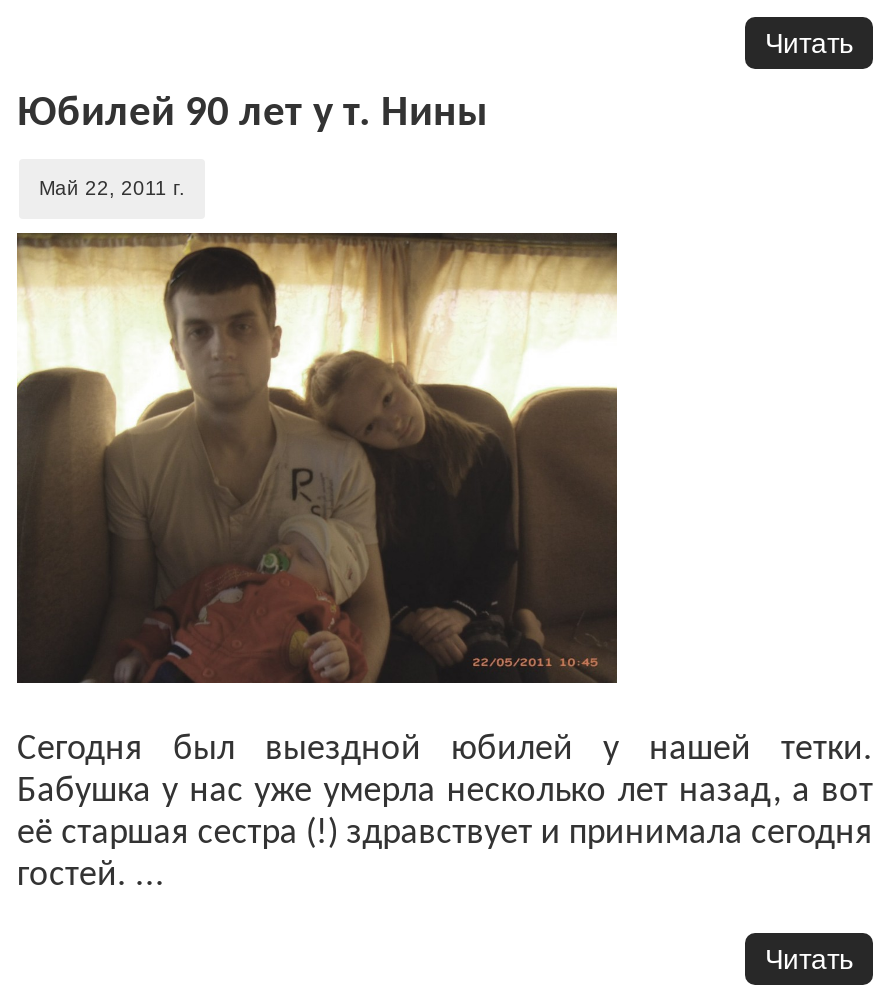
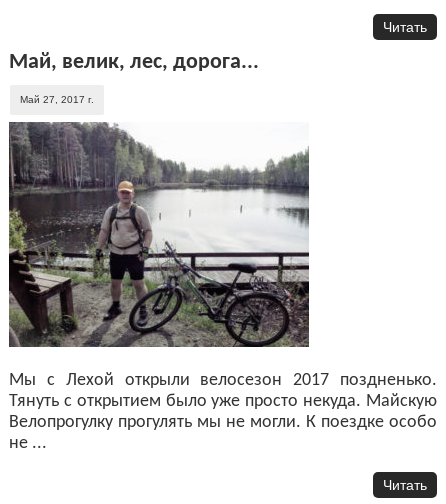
[17,93,489,135] Юбилей 90 лет у т. Нины -> [9,52,259,73] Май, велик, лес, дорога...
[39,177,185,199] Май 22, 2011 г. -> [20,94,94,105] Май 27, 2017 г.
[15,231,873,895] [image] | Сегодня был выездной юбилей у нашей тетки. | Бабушка у нас уже умерла несколько лет назад, а вот | её старшая сестра (!) здравствует и принимала сегодня | гостей. ... -> [8,122,437,453] [image] | Мы с Лехой открыли велосезон 2017 поздненько. | Тянуть с открытием было уже просто некуда. Майскую | Велопрогулку прогулять мы не могли. К поездке особо | не ...

